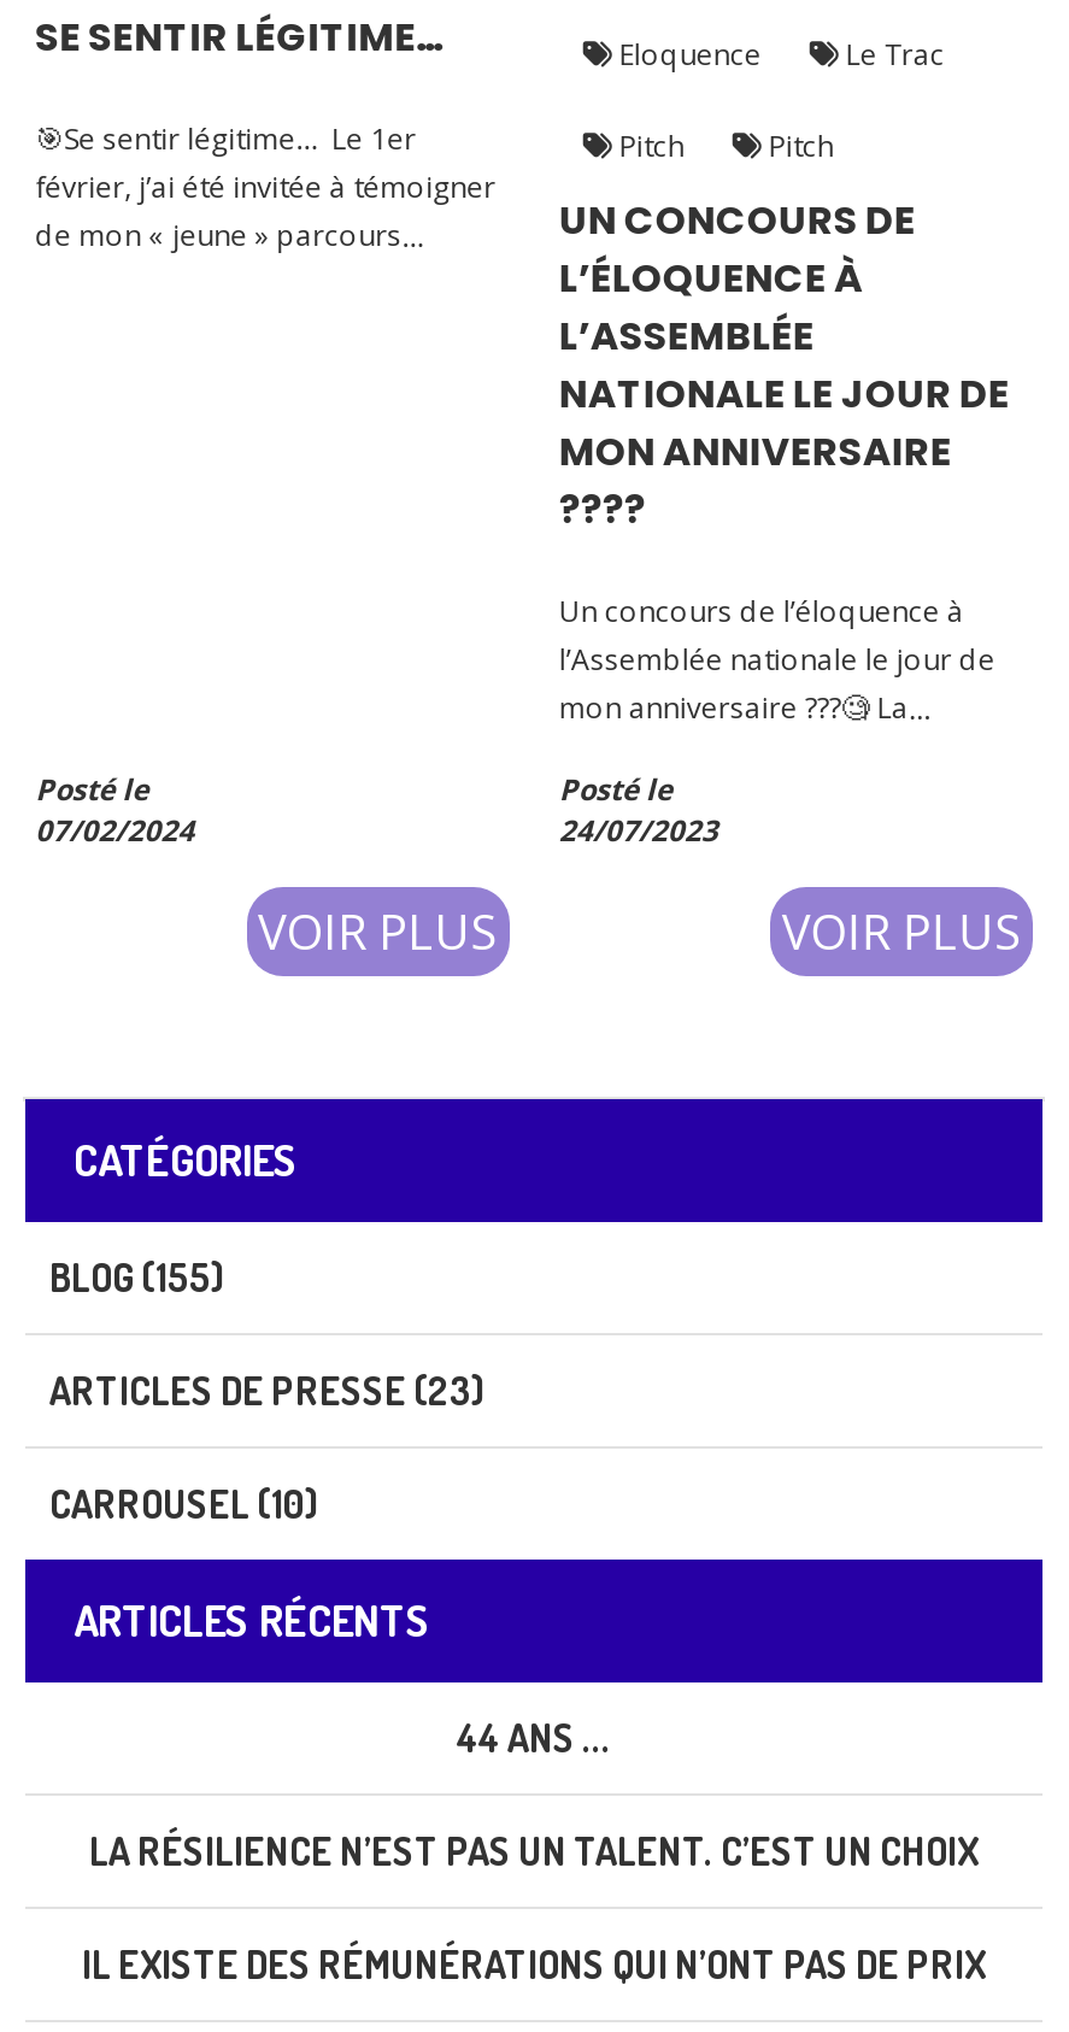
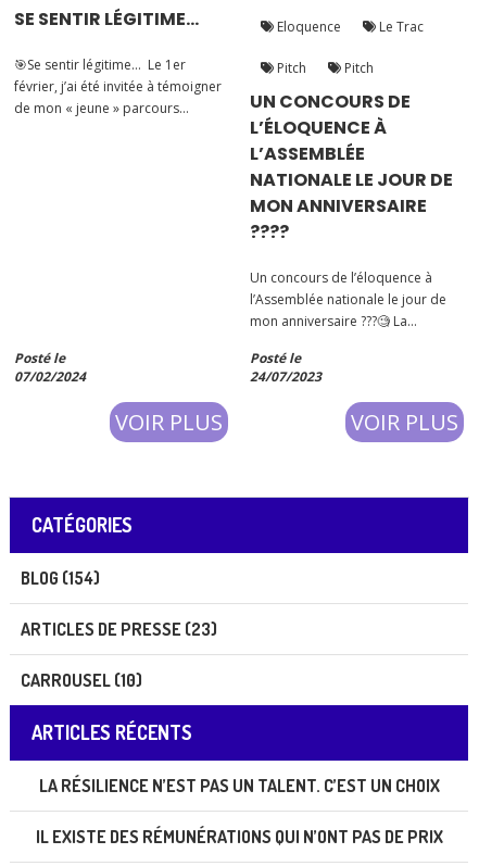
[49,1255,225,1303] BLOG (155) -> [21,568,100,589] BLOG (154)
[457,1715,611,1763] 44 ANS ... -> none

